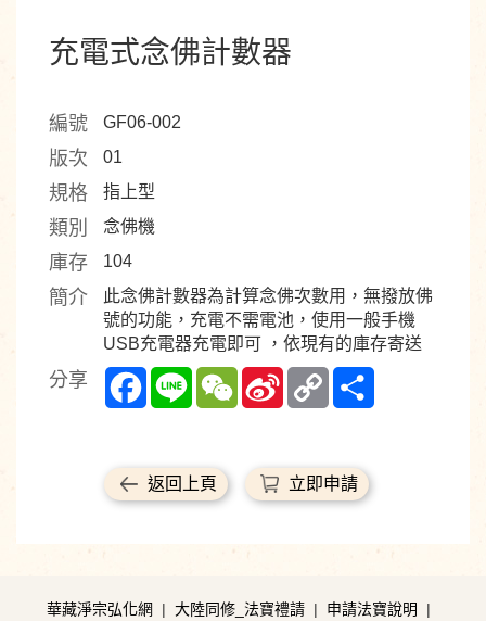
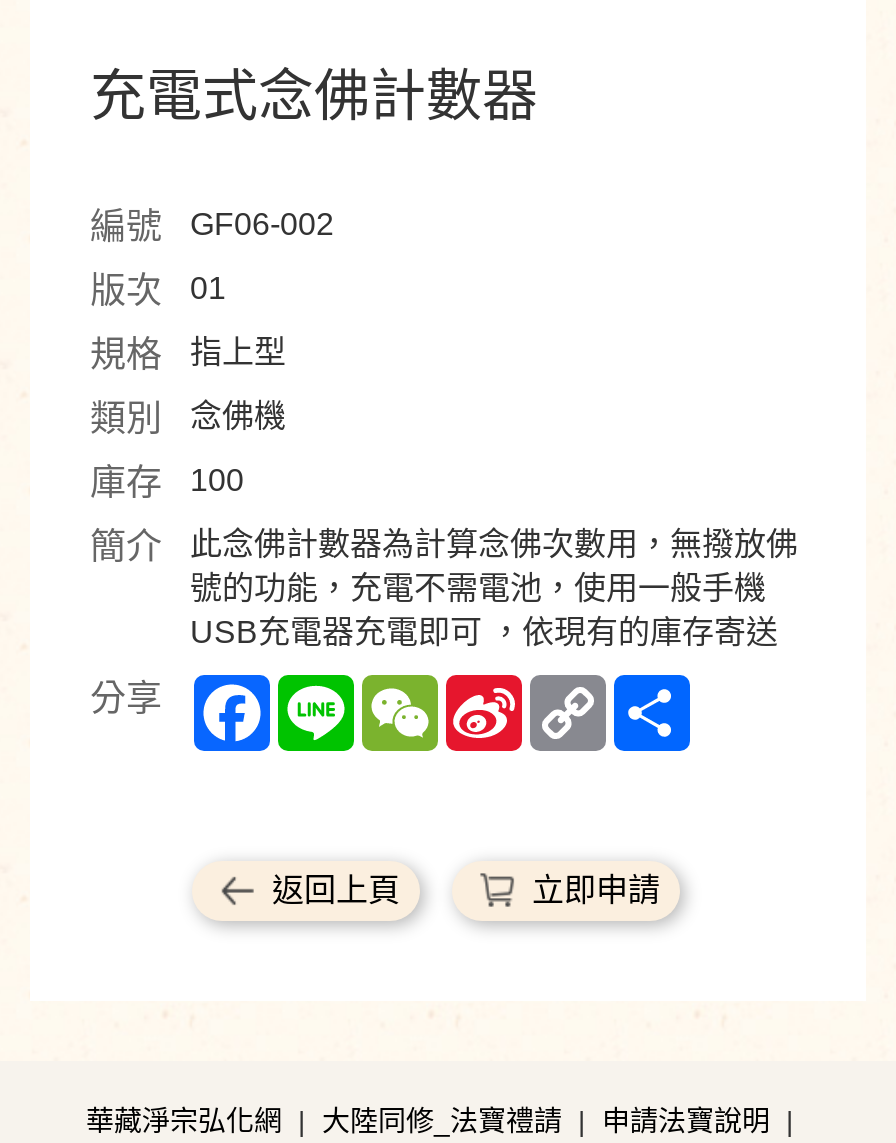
[49,252,132,273] 庫存 104 -> [90,463,244,503] 庫存 100

